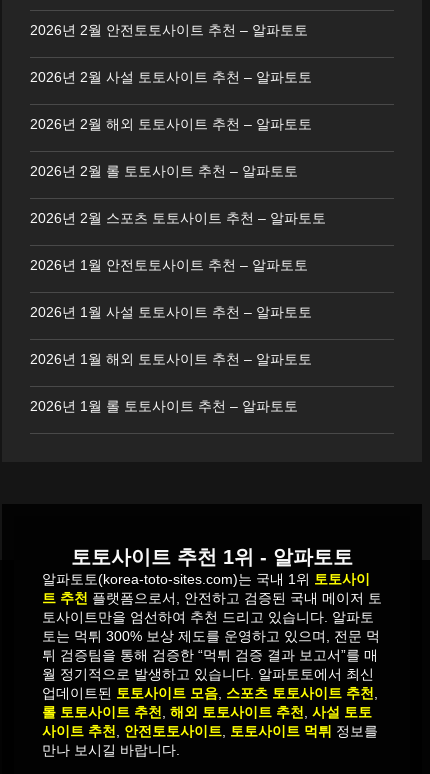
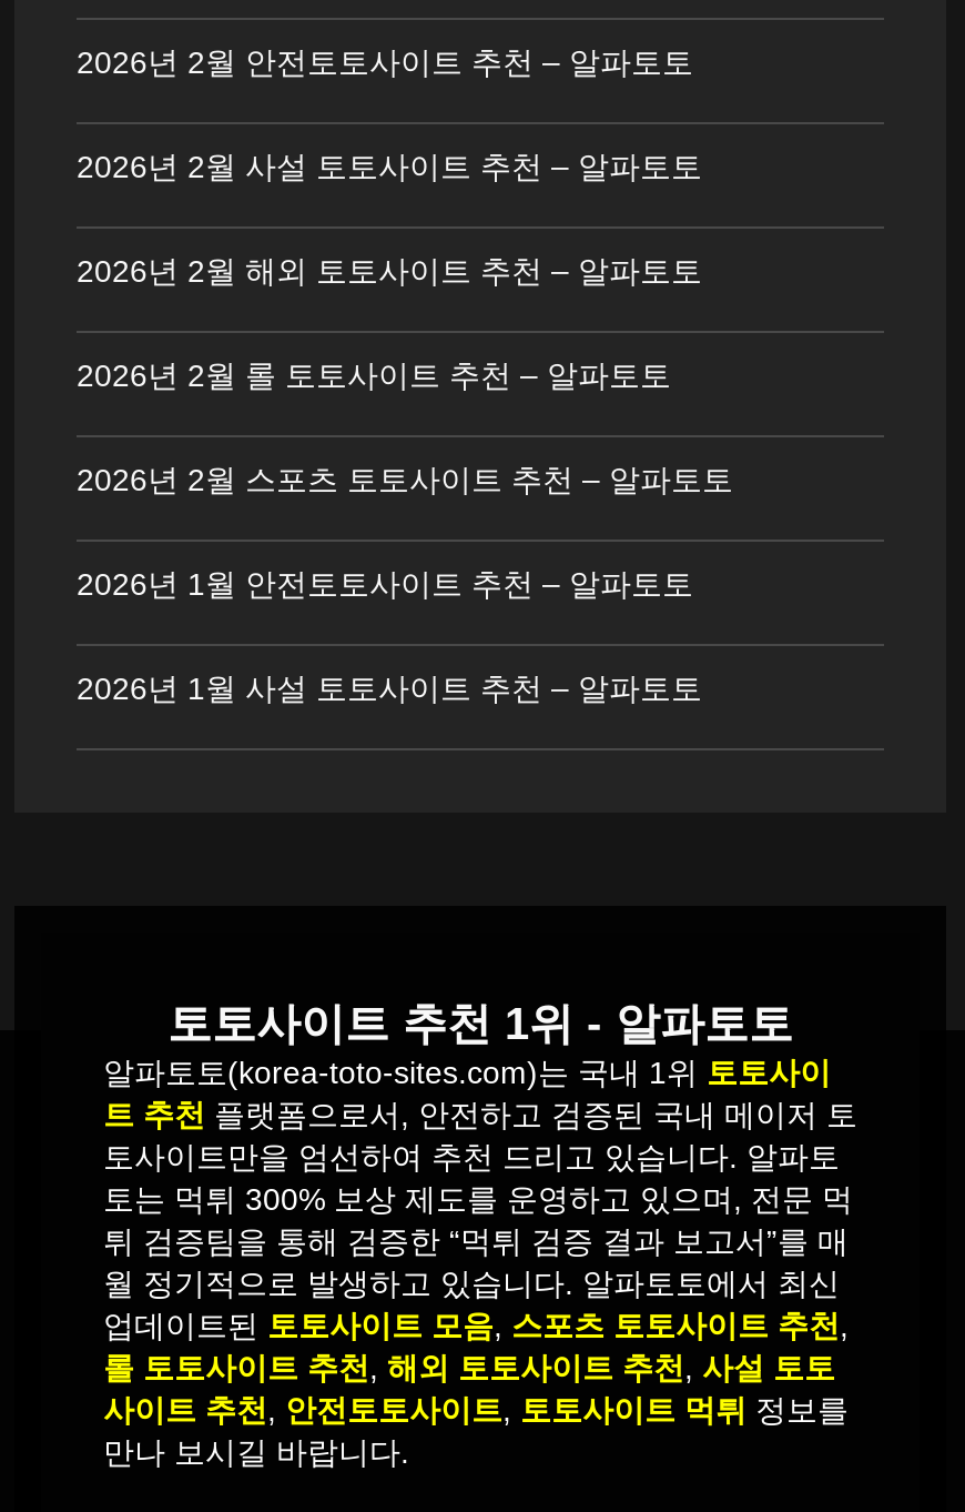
[30,350,312,413] 2026년 1월 해외 토토사이트 추천 – 알파토토 | 2026년 1월 롤 토토사이트 추천 – 알파토토 -> none

